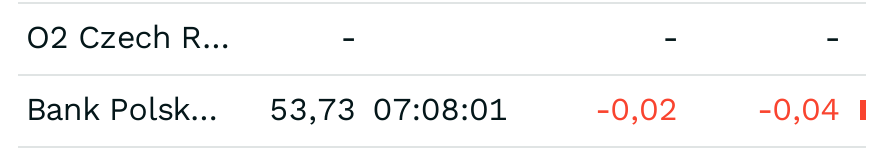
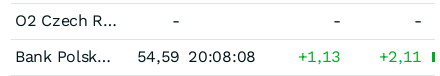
[269,90,508,128] 53,73 07:08:01 -> [136,47,256,66] 54,59 20:08:08
[595,90,678,128] -0,02 -> [297,47,341,66] +1,13
[757,90,840,128] -0,04 -> [378,47,422,66] +2,11

